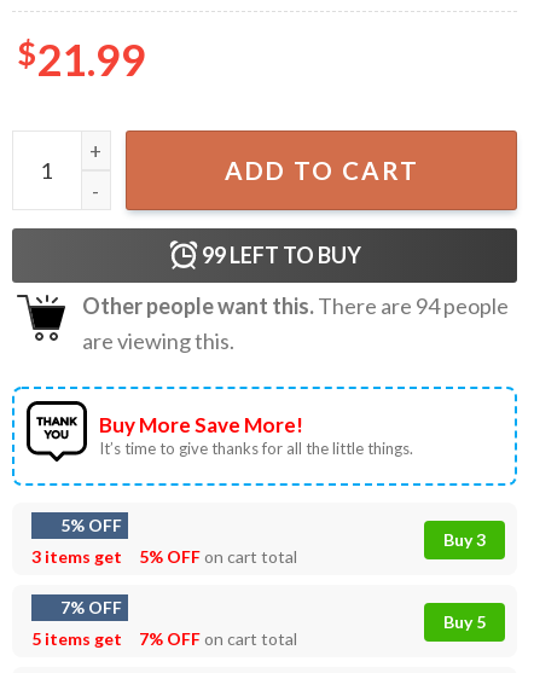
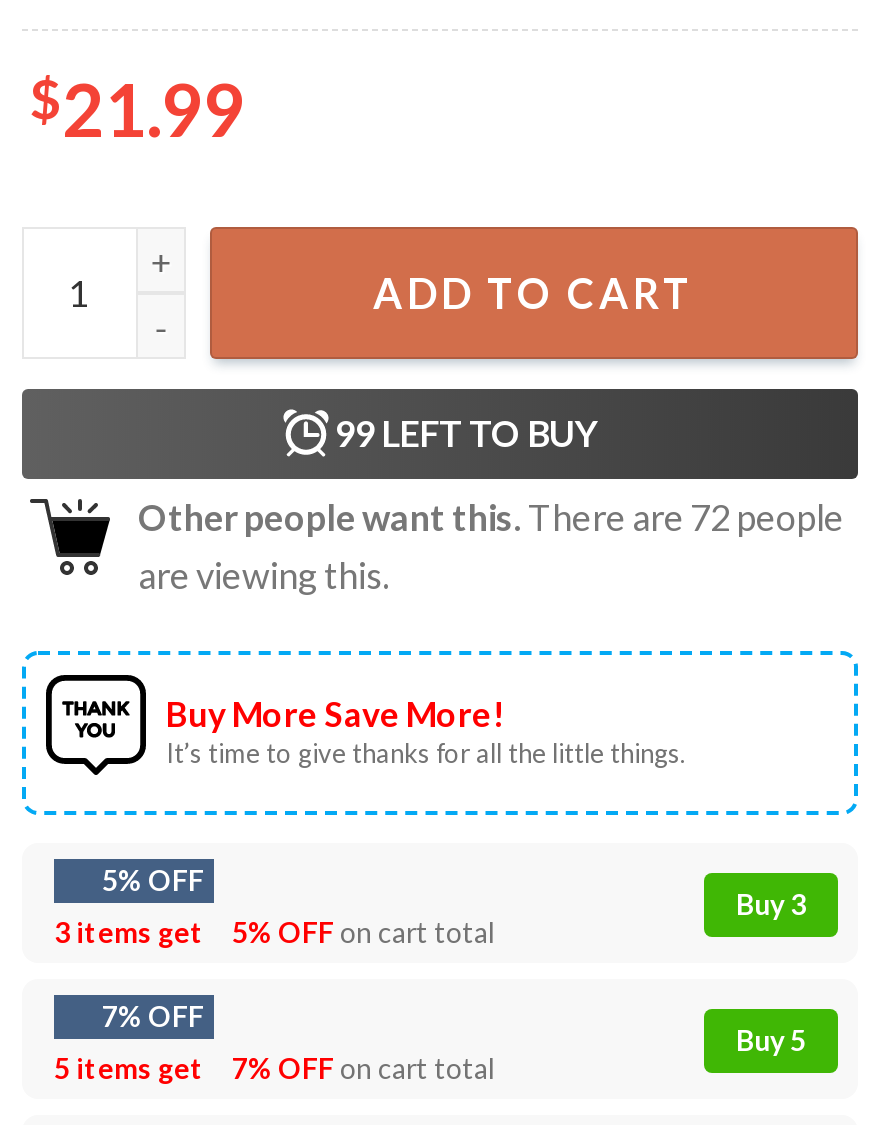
[82,292,509,319] Other people want this. There are 94 people -> [138,494,844,538] Other people want this. There are 72 people

